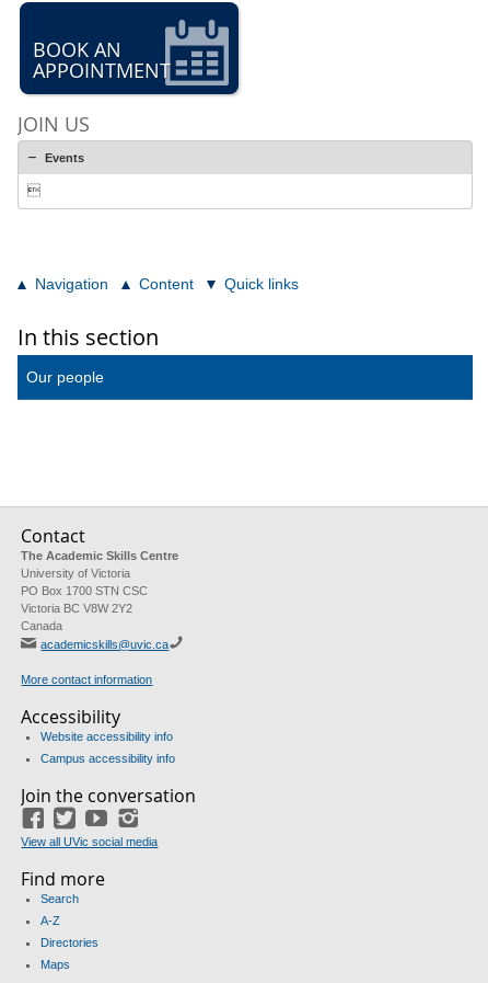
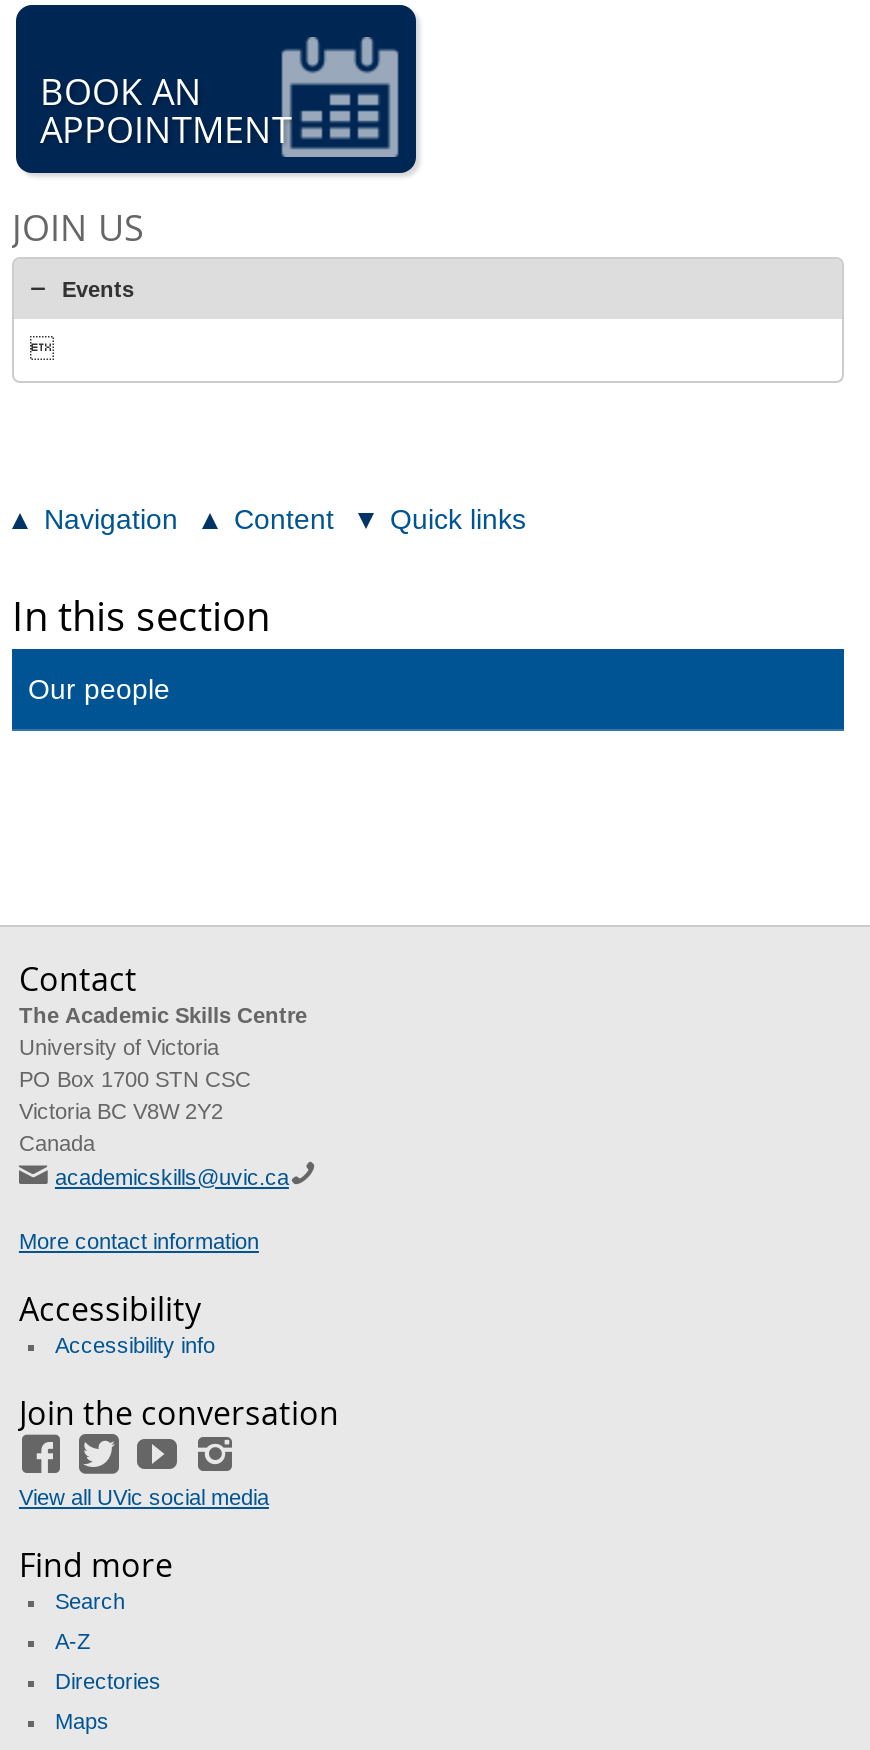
[41,730,176,765] Website accessibility info | Campus accessibility info -> [55,1333,215,1357] Accessibility info

